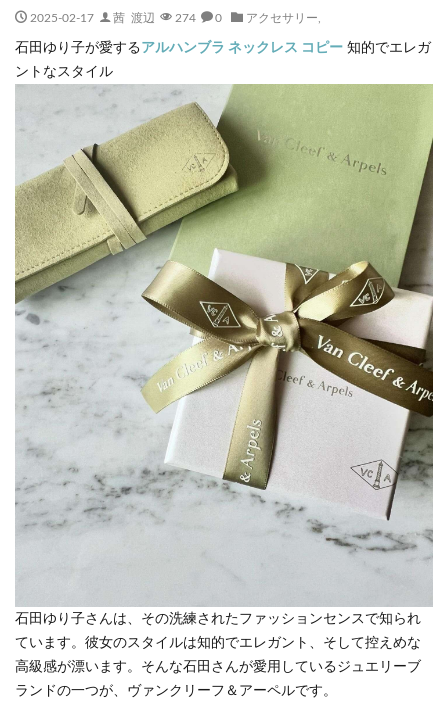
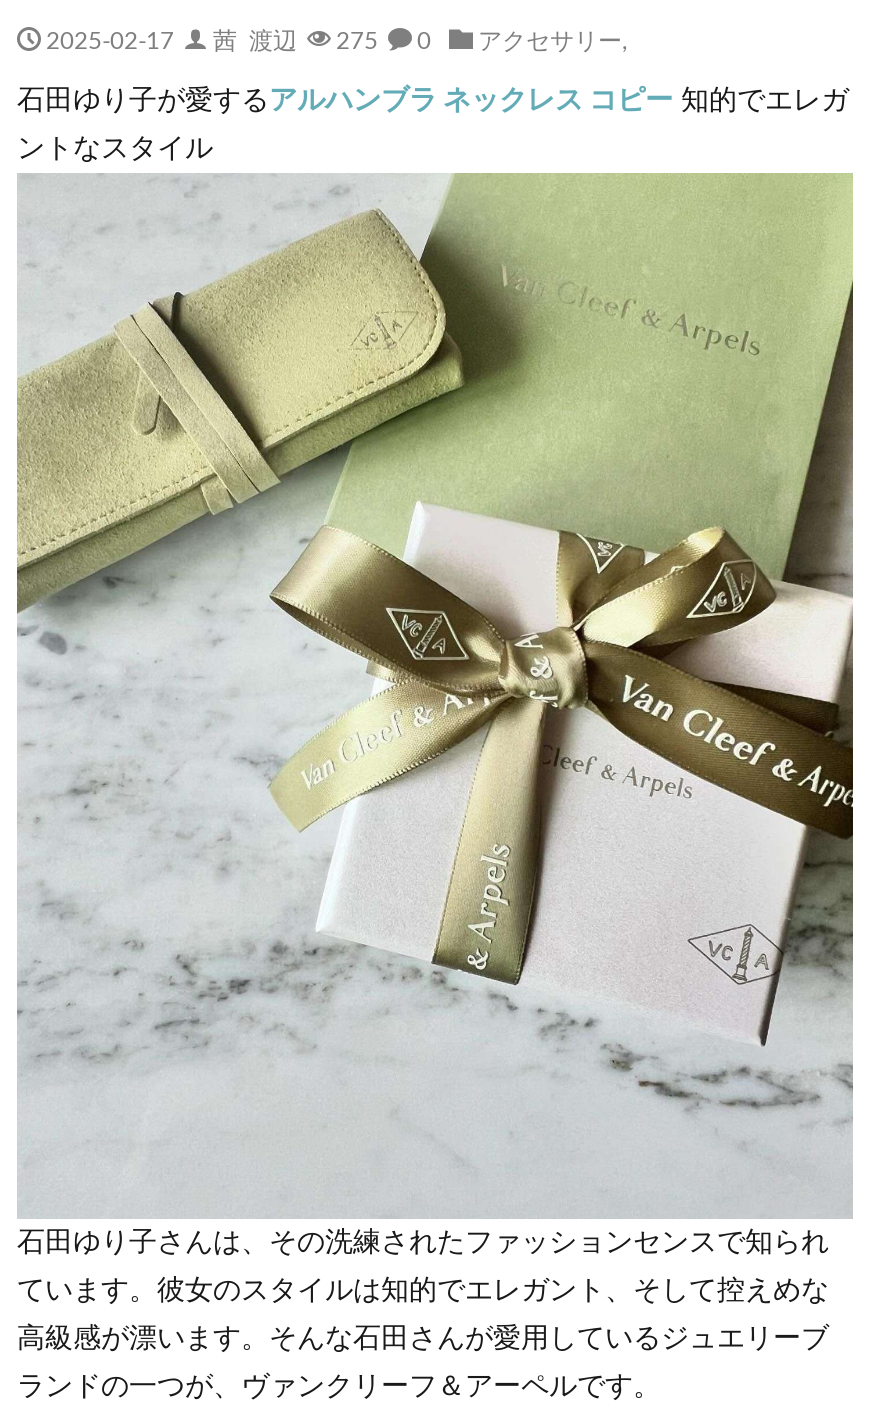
[29,11,320,23] 2025-02-17 茜 渡辺 274 0 アクセサリー, -> [46,27,628,51] 2025-02-17 茜 渡辺 275 0 アクセサリー,

